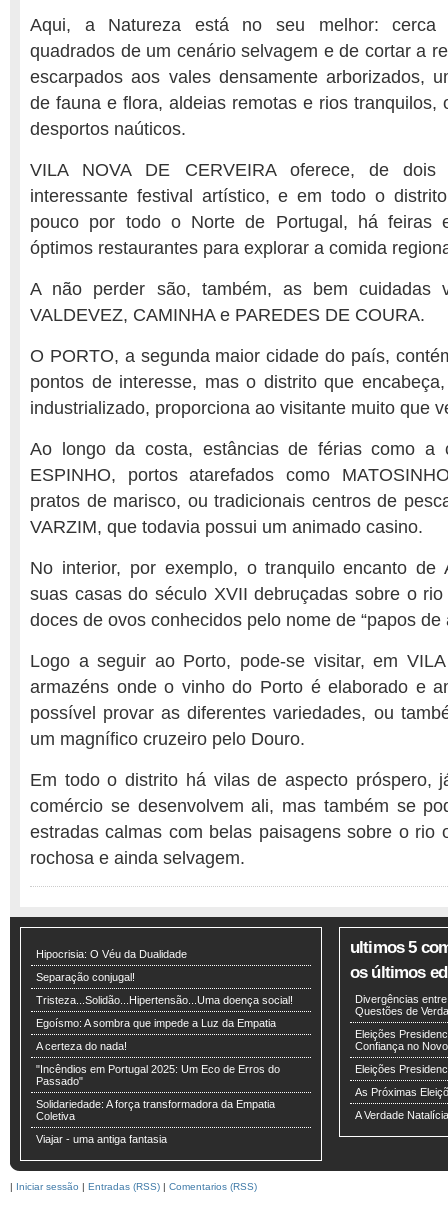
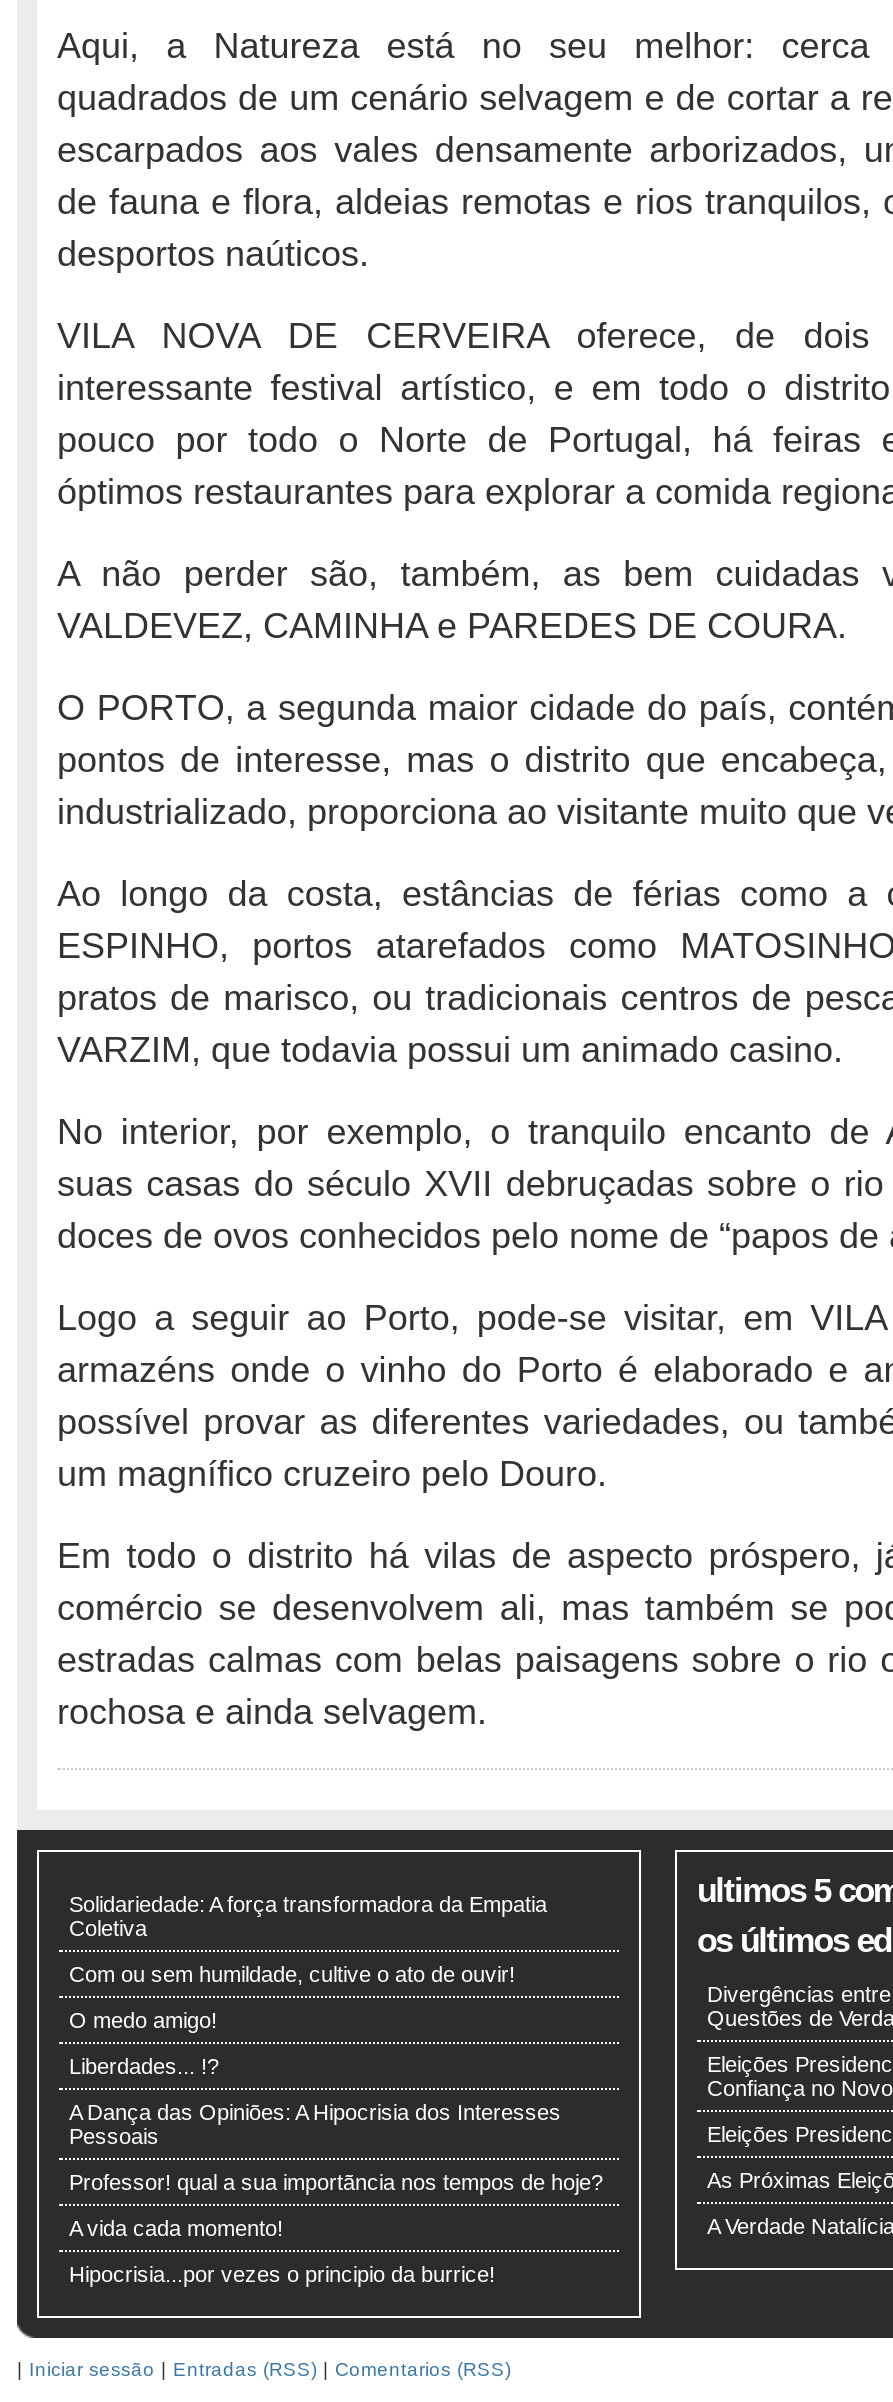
[36,948,293,1087] Hipocrisia: O Véu da Dualidade | Separação conjugal! | Tristeza...Solidão...Hipertensão...Uma doença social! | Egoísmo: A sombra que impede a Luz da Empatia | A certeza do nada! | "Incêndios em Portugal 2025: Um Eco de Erros do | Passado" -> none
moved [36,1098,275,1122] -> [69,1892,547,1940]: Solidariedade: A força transformadora da Empatia | Coletiva
[36,1133,167,1145] Viajar - uma antiga fantasia -> [69,1962,603,2286] Com ou sem humildade, cultive o ato de ouvir! | O medo amigo! | Liberdades... !? | A Dança das Opiniões: A Hipocrisia dos Interesses | Pessoais | Professor! qual a sua importãncia nos tempos de hoje? | A vida cada momento! | Hipocrisia...por vezes o principio da burrice!

